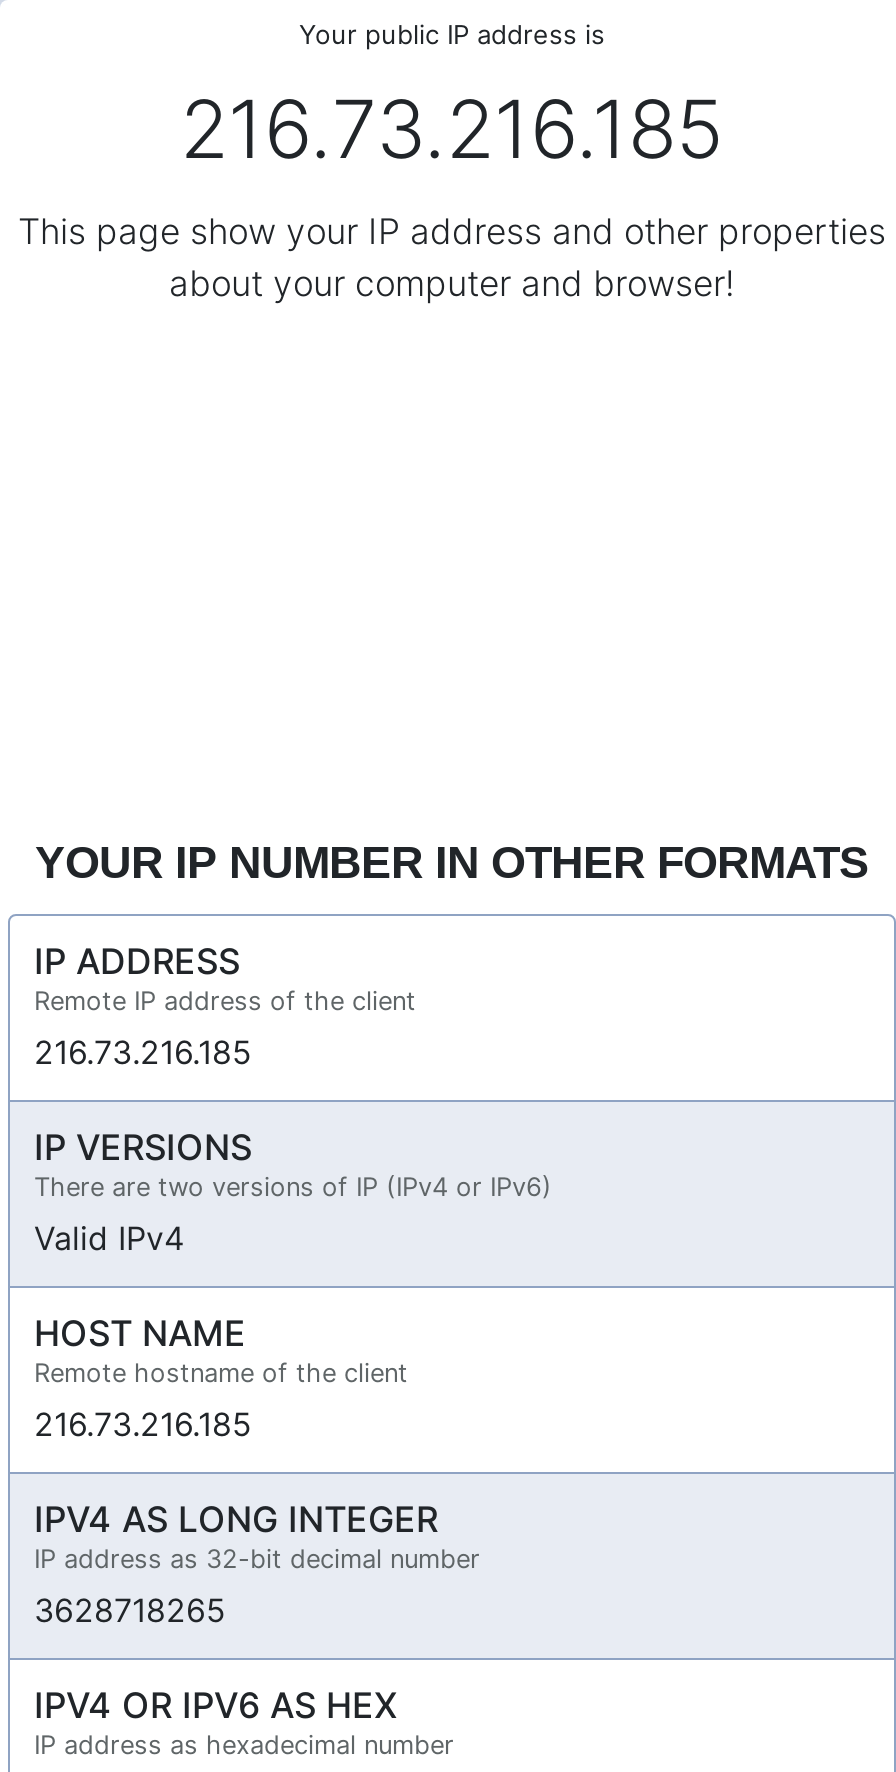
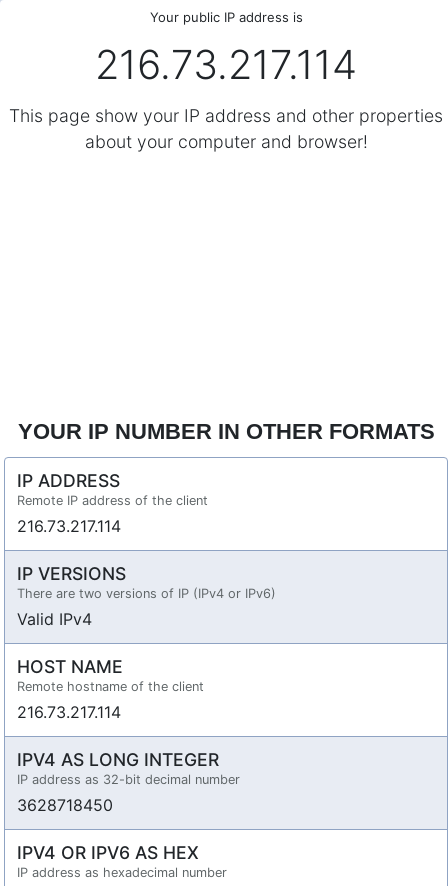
[180,80,724,178] 216.73.216.185 -> [95,40,357,89] 216.73.217.114
[34,1032,252,1072] 216.73.216.185 -> [17,516,121,536] 216.73.217.114
[34,1404,252,1444] 216.73.216.185 -> [17,702,121,722] 216.73.217.114
[34,1590,226,1630] 3628718265 -> [17,795,113,815] 3628718450

